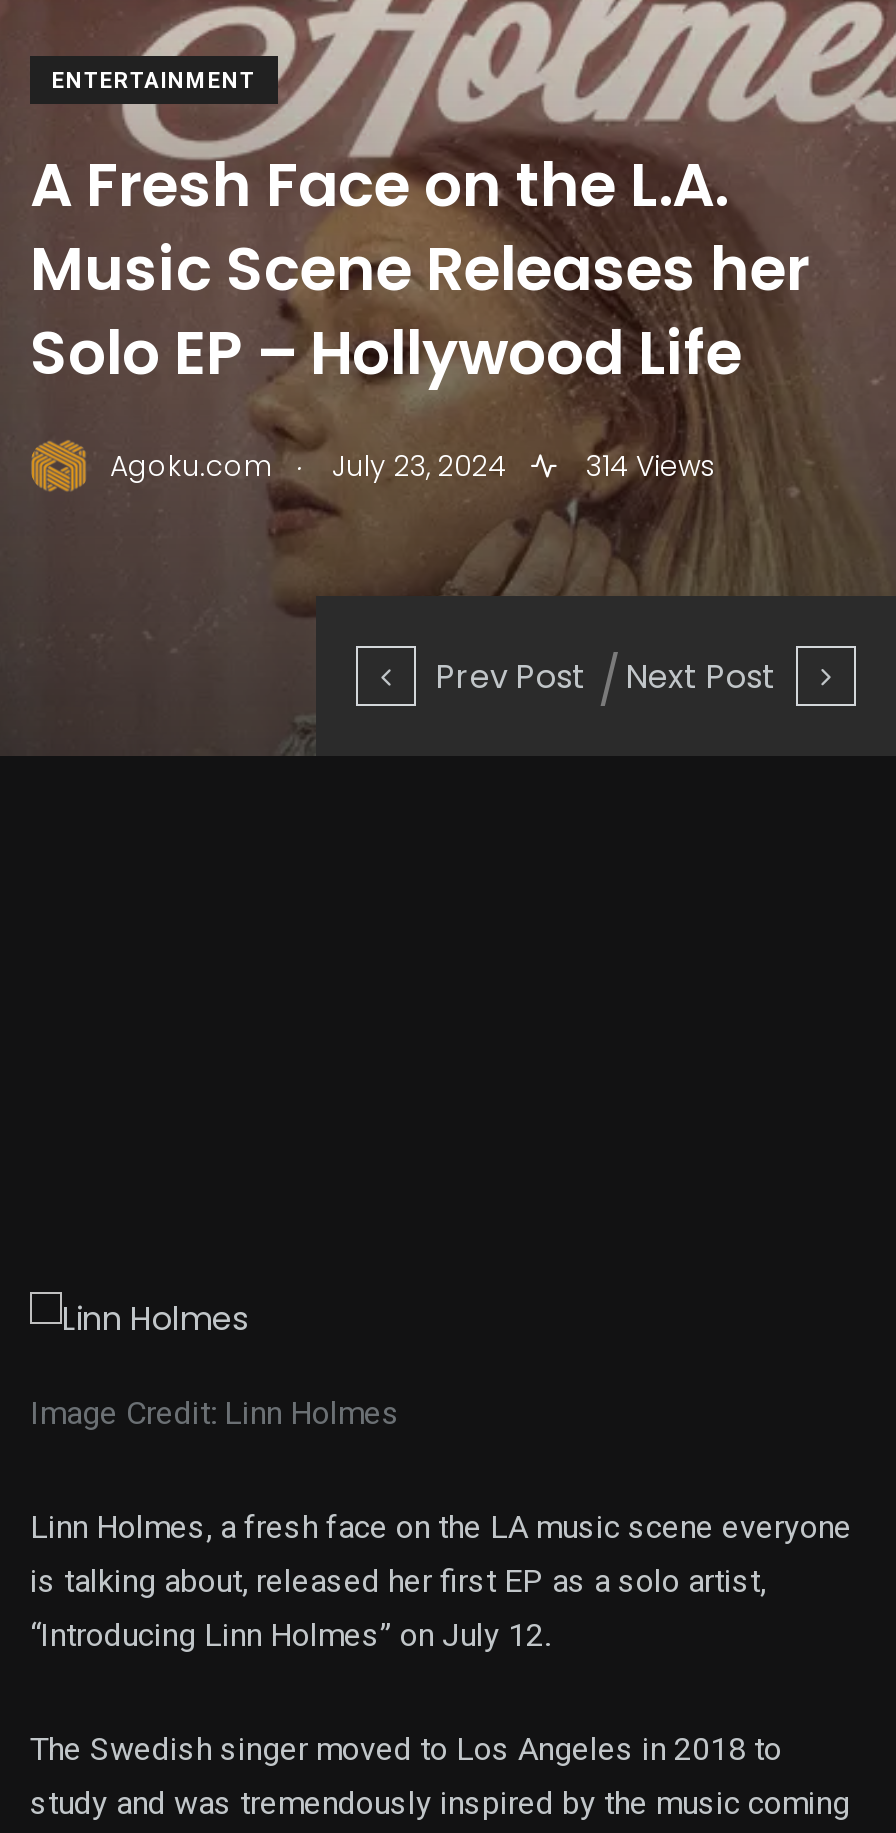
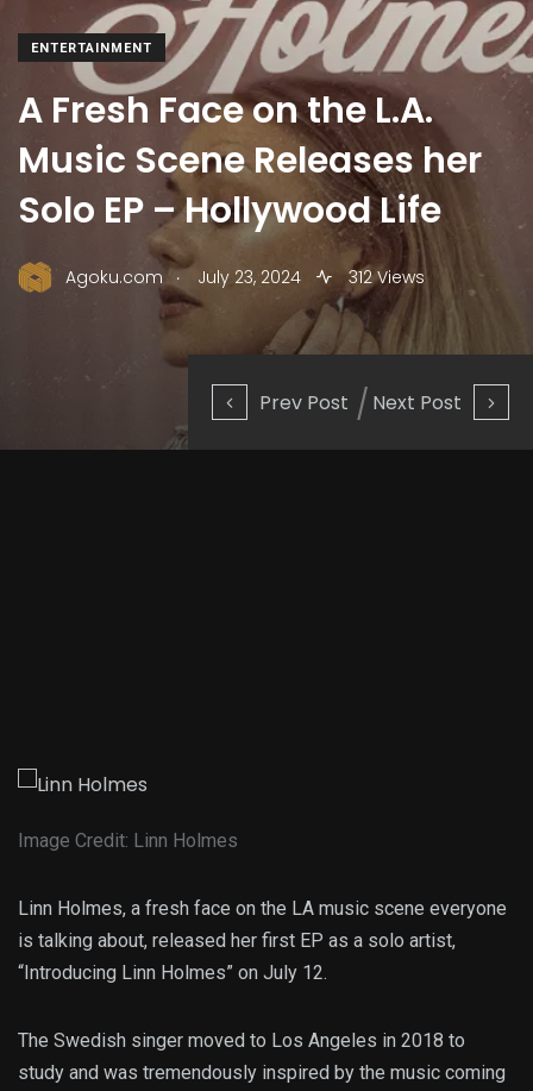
[110,439,716,485] Agoku.com . July 23, 2024 314 Views -> [65,261,425,289] Agoku.com . July 23, 2024 312 Views

